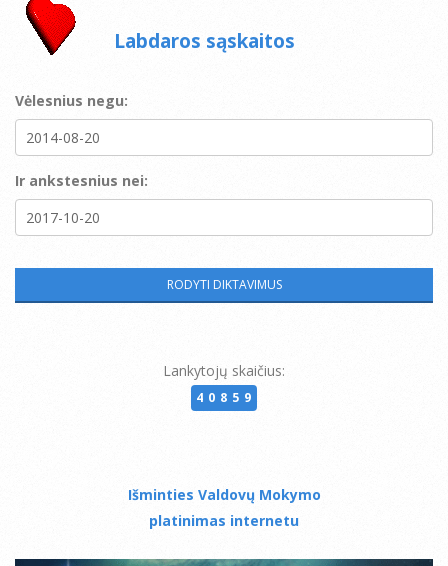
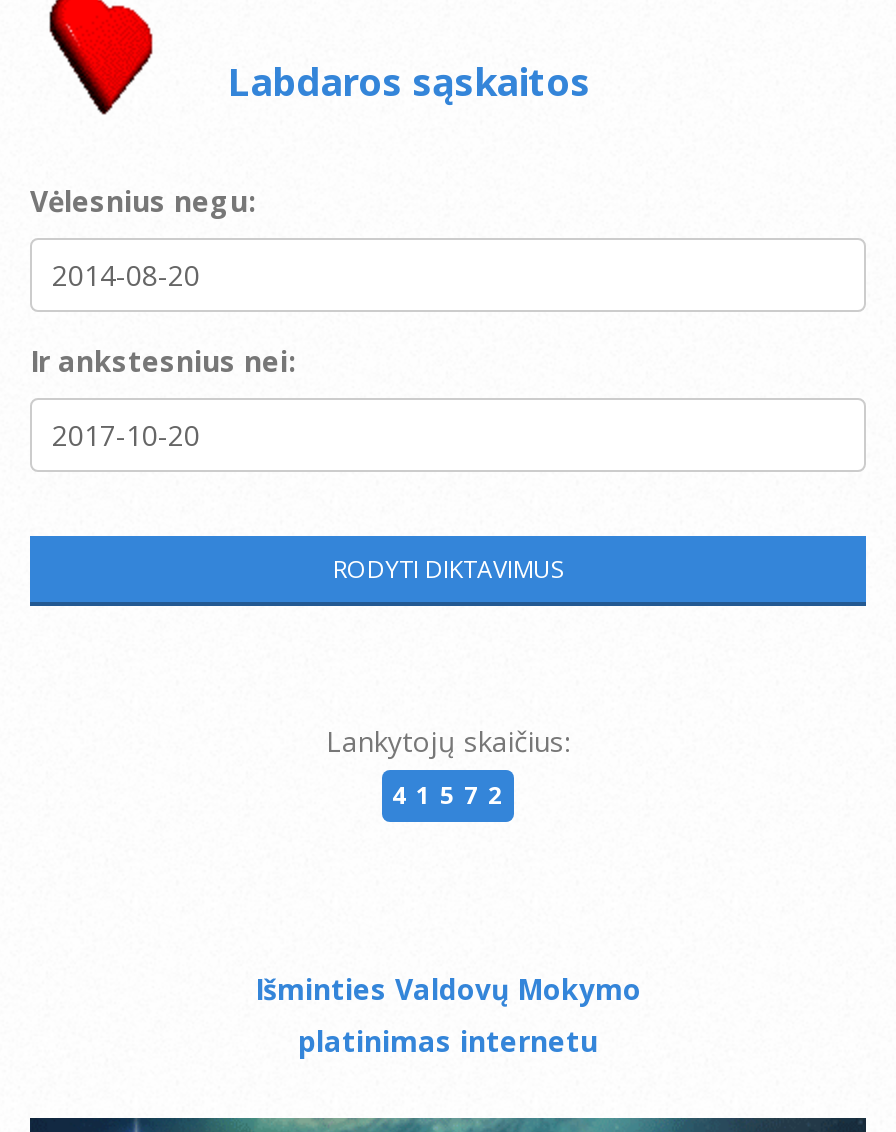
[196,389,256,406] 40859 -> [392,778,512,812] 41572

